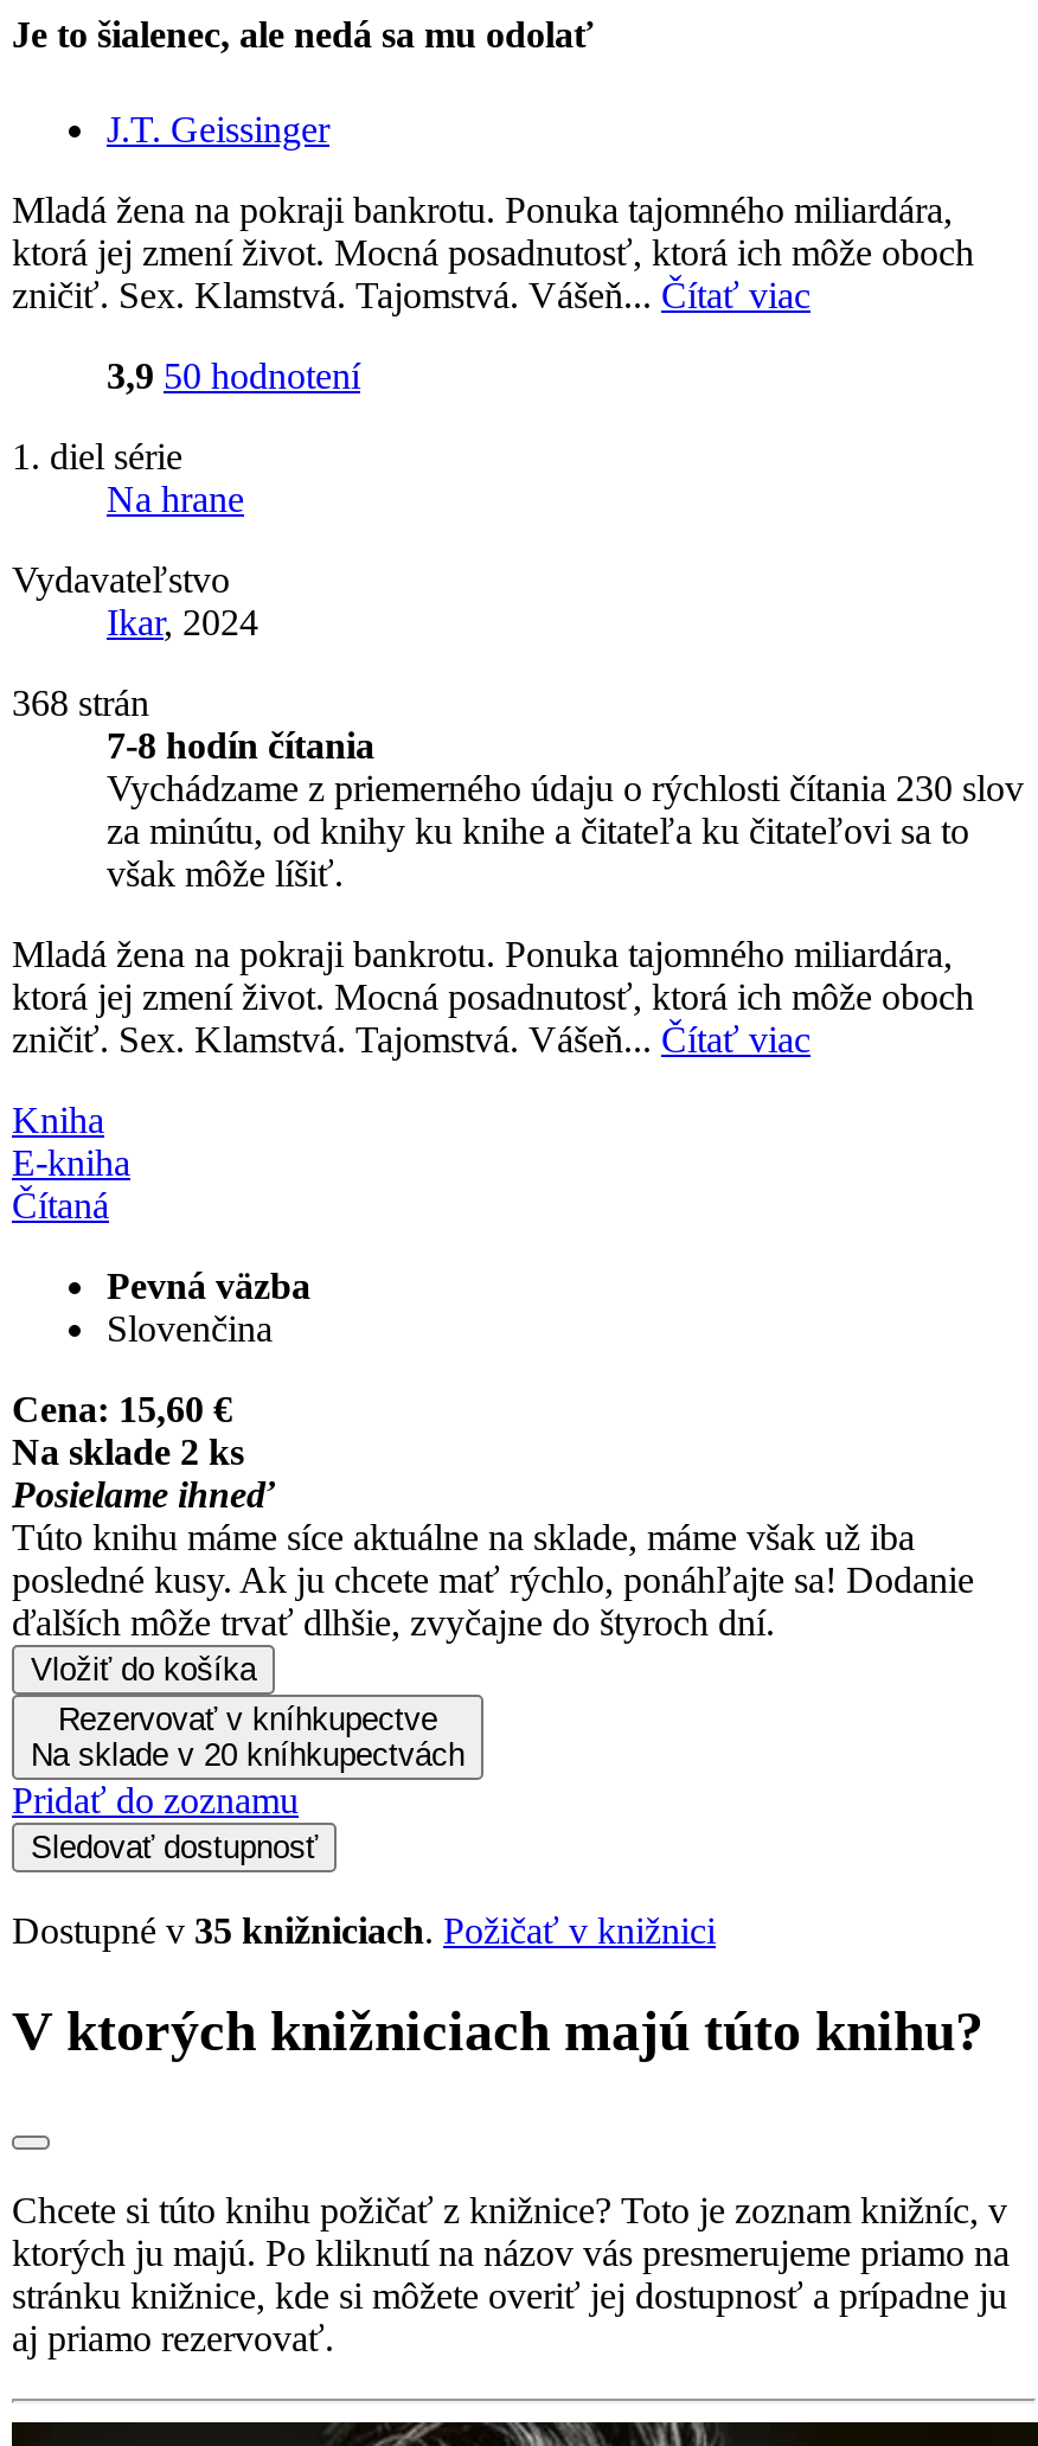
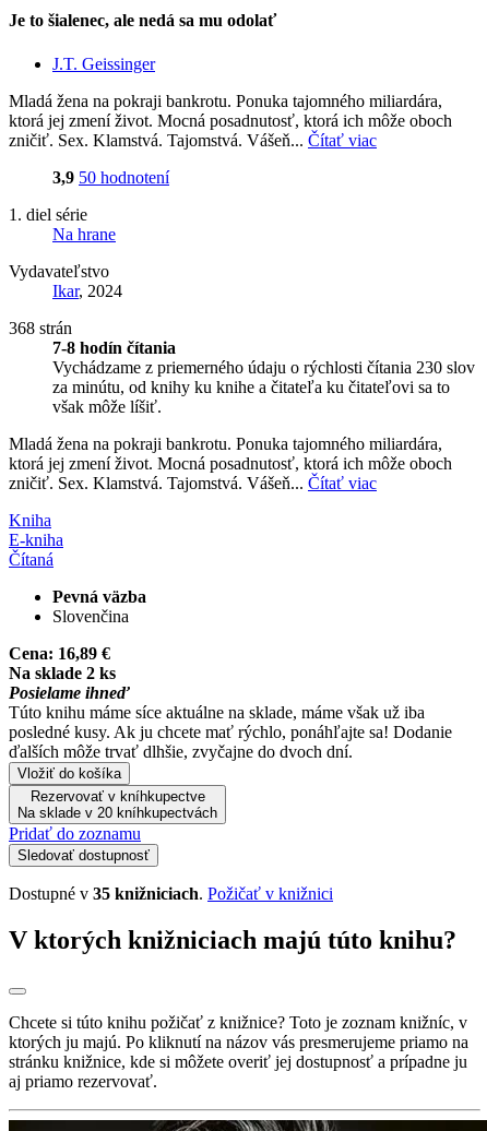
[12,1388,232,1428] Cena: 15,60 € -> [9,644,110,662] Cena: 16,89 €
[12,1601,775,1642] ďalších môže trvať dlhšie, zvyčajne do štyroch dní. -> [9,742,353,760] ďalších môže trvať dlhšie, zvyčajne do dvoch dní.

